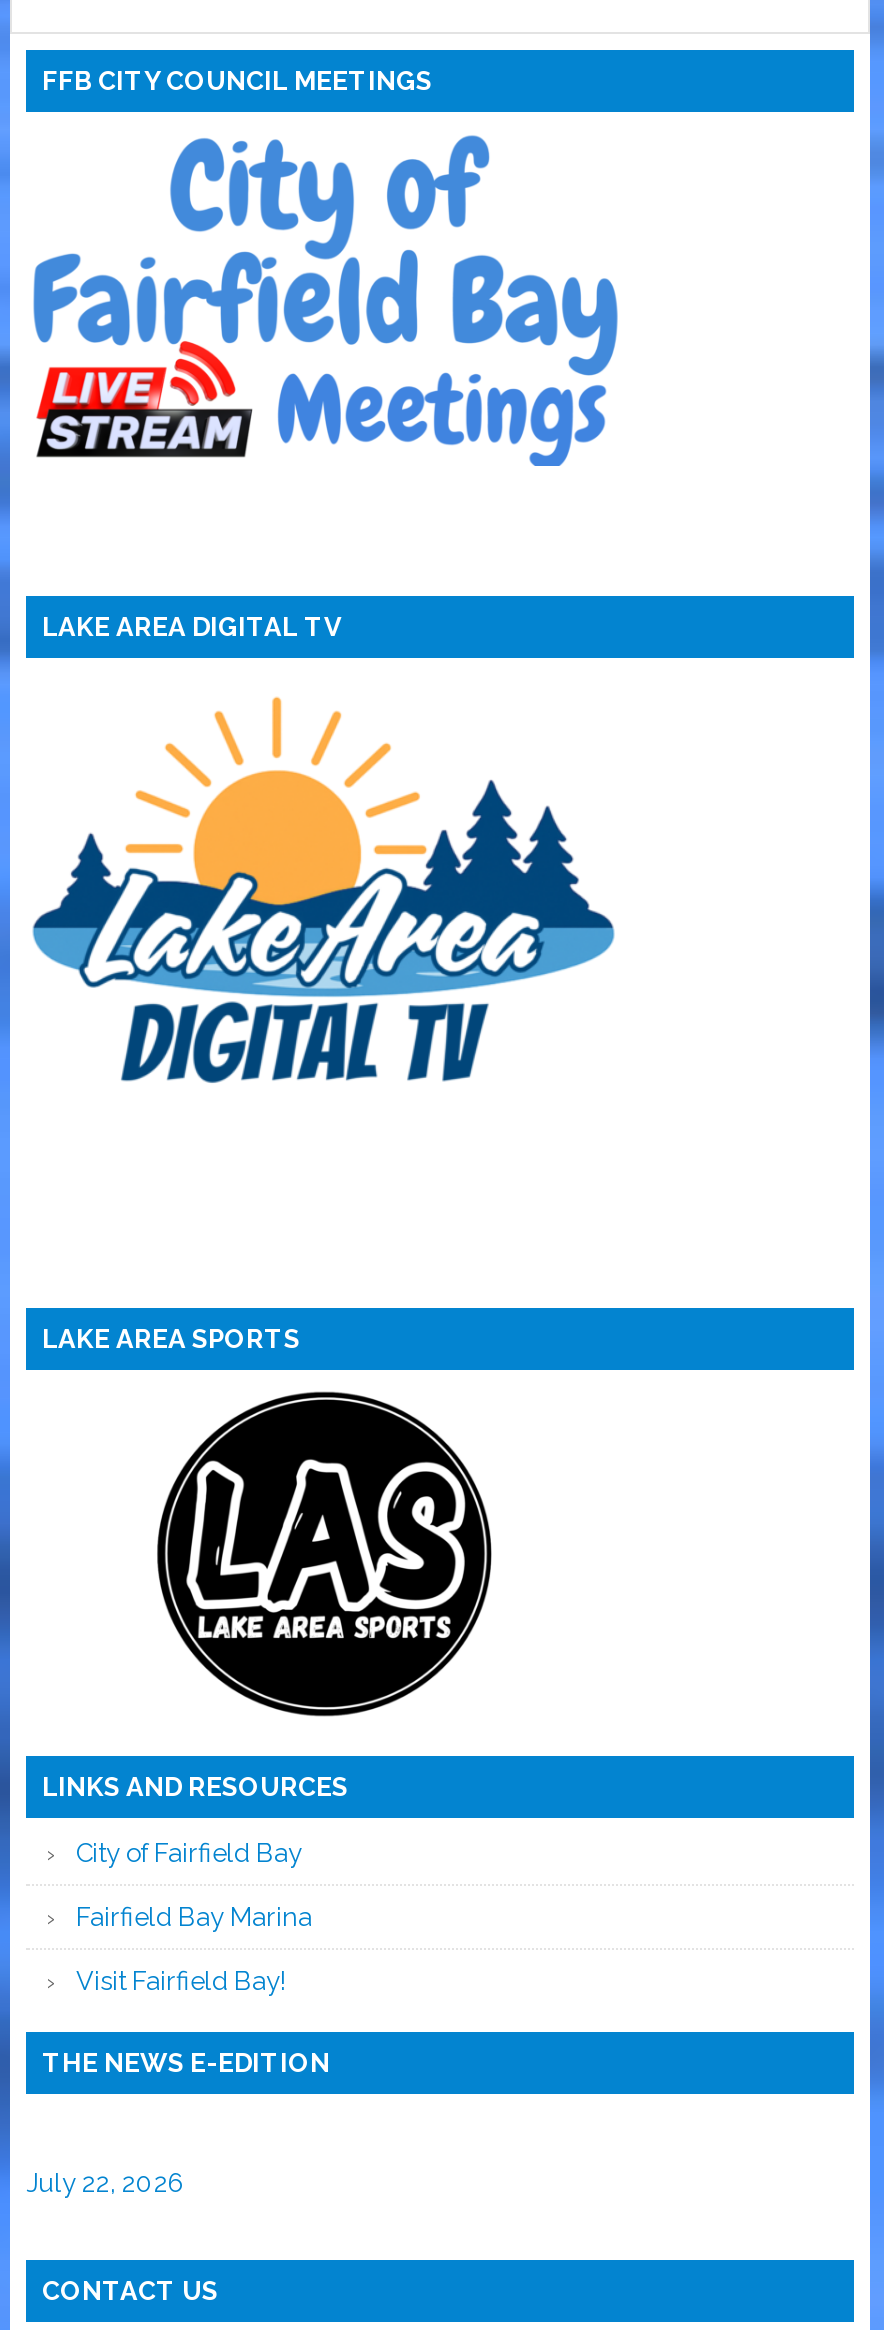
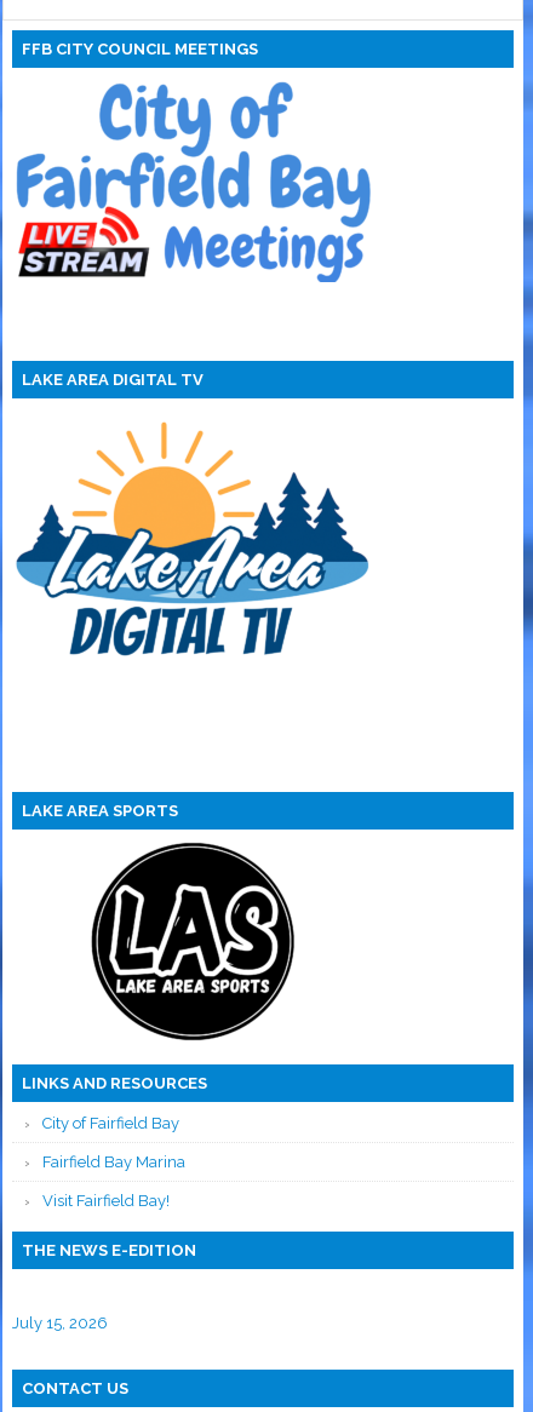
[26,2169,186,2199] July 22, 2026 -> [12,1314,108,1332] July 15, 2026

